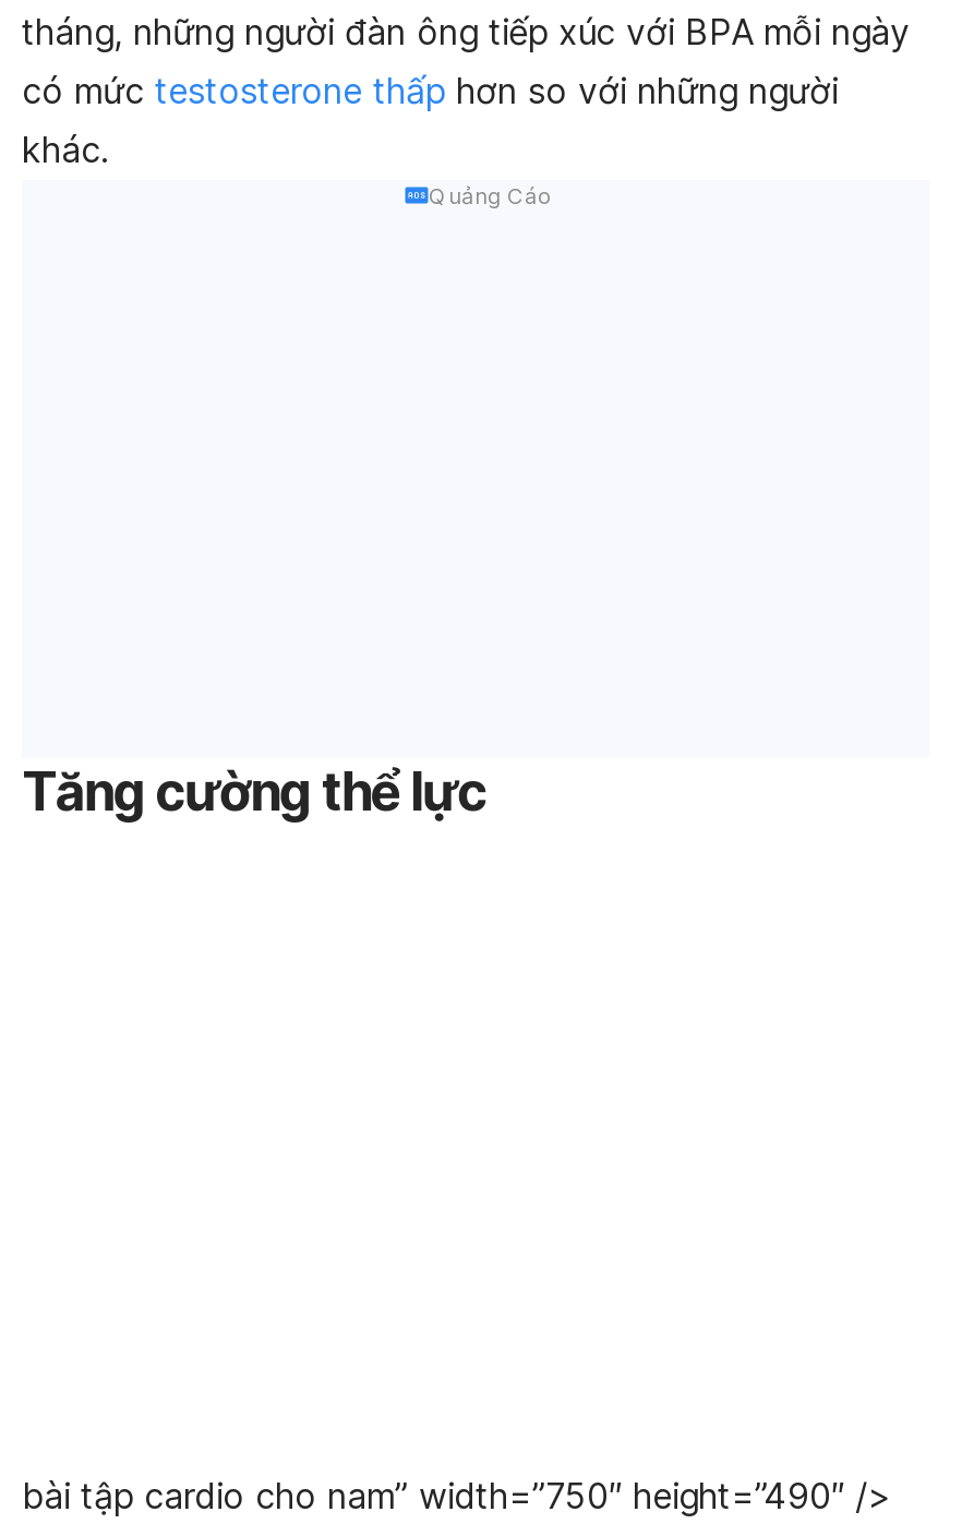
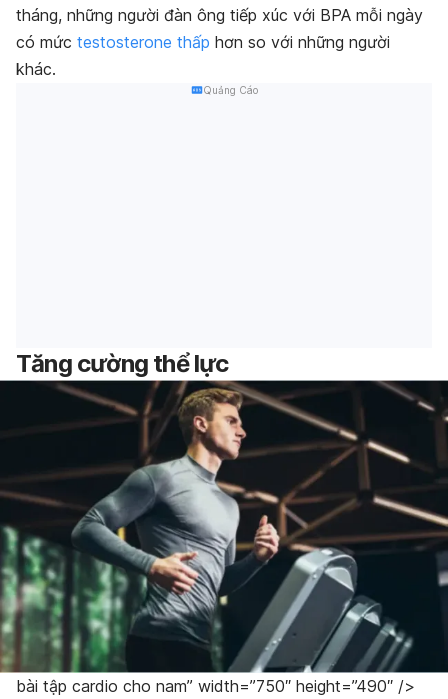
none -> [3,379,445,674] [image]

